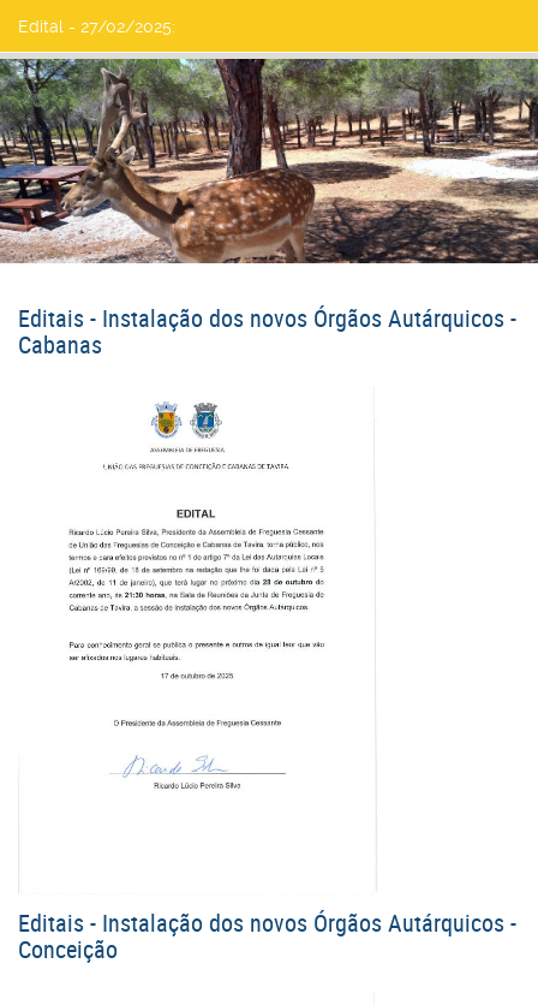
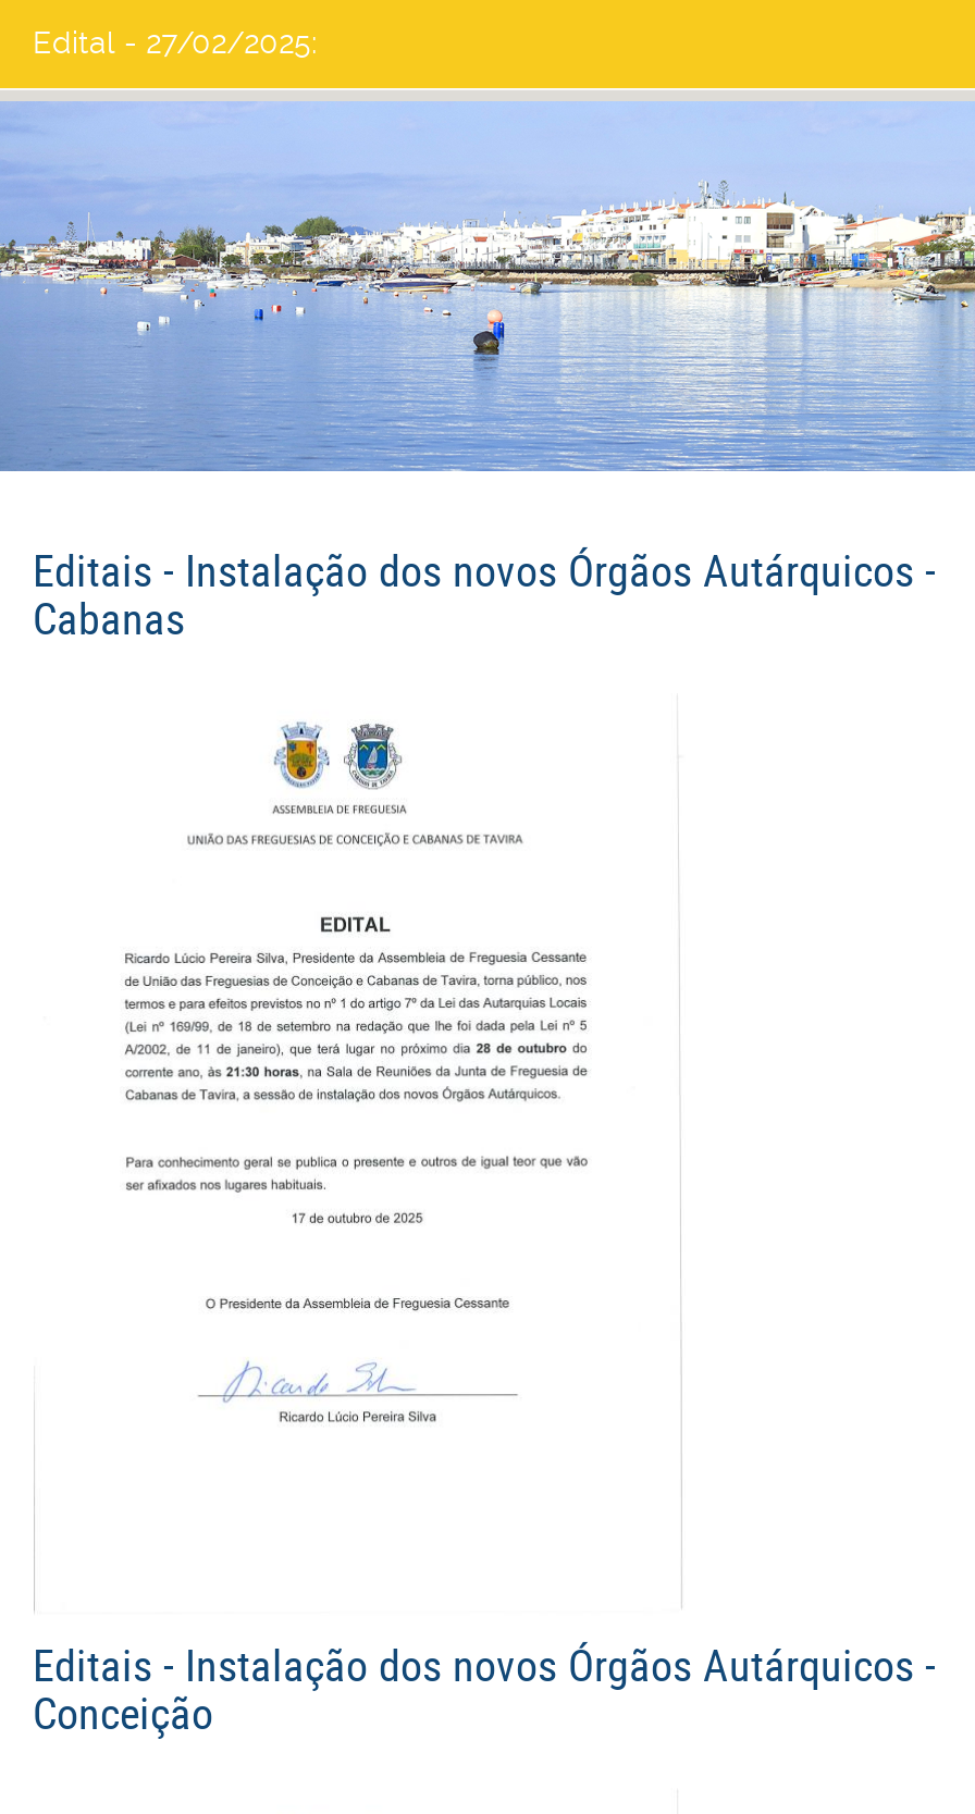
[4,58,534,264] [image] -> [7,101,968,473] [image]

